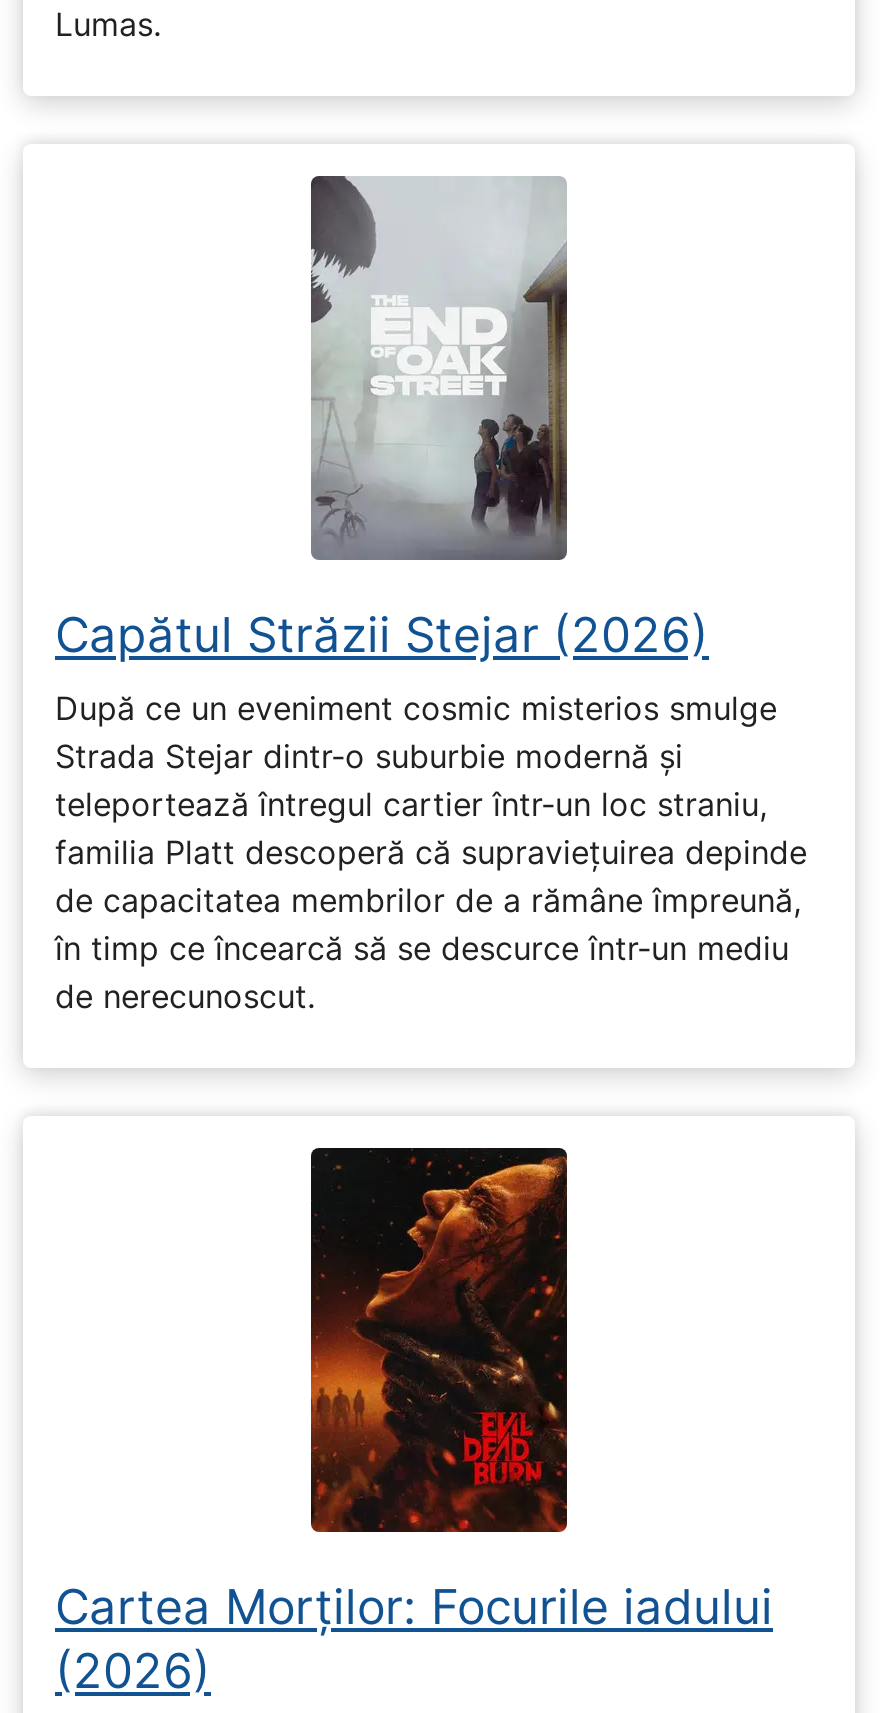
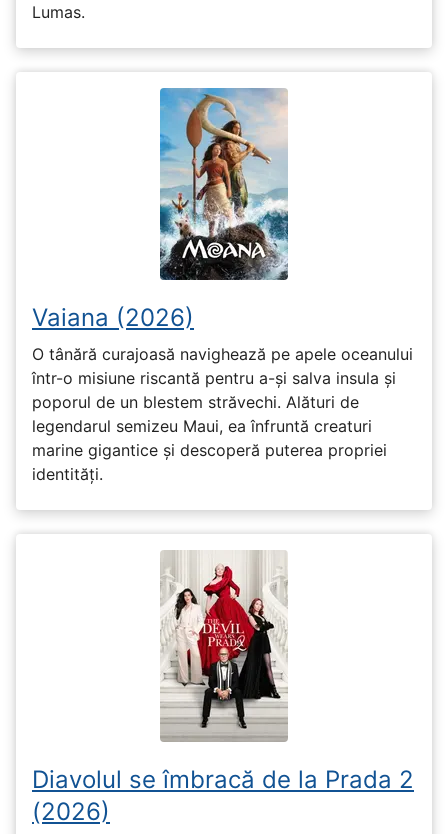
[55,174,807,1017] [image] | Capătul Străzii Stejar (2026) | După ce un eveniment cosmic misterios smulge | Strada Stejar dintr-o suburbie modernă și | teleportează întregul cartier într-un loc straniu, | familia Platt descoperă că supraviețuirea depinde | de capacitatea membrilor de a rămâne împreună, | în timp ce încearcă să se descurce într-un mediu | de nerecunoscut. -> [32,87,413,484] [image] | Vaiana (2026) | O tânără curajoasă navighează pe apele oceanului | într-o misiune riscantă pentru a-și salva insula și | poporul de un blestem străvechi. Alături de | legendarul semizeu Maui, ea înfruntă creaturi | marine gigantice și descoperă puterea propriei | identități.
[55,1146,773,1637] [image] | Cartea Morților: Focurile iadului -> [32,550,414,794] [image] | Diavolul se îmbracă de la Prada 2

